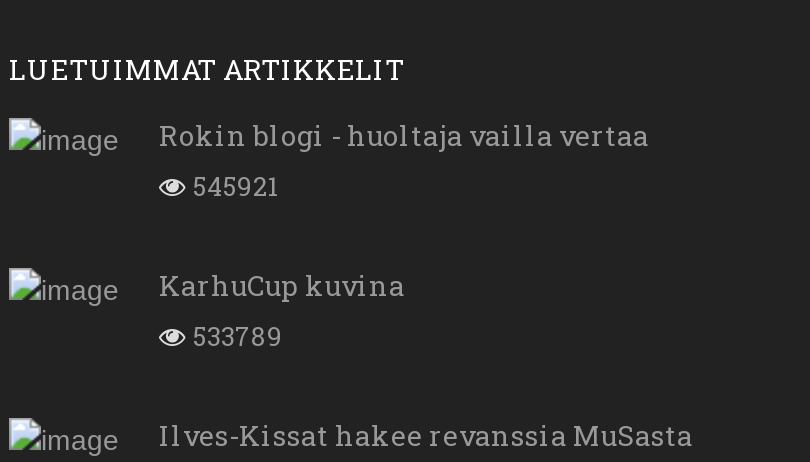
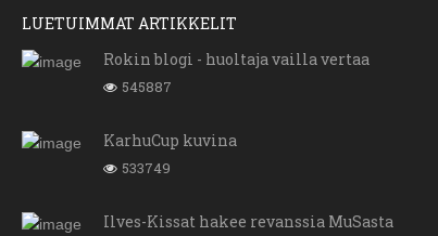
[193,167,277,203] 545921 -> [122,77,172,96] 545887
[193,317,283,353] 533789 -> [122,158,171,177] 533749

